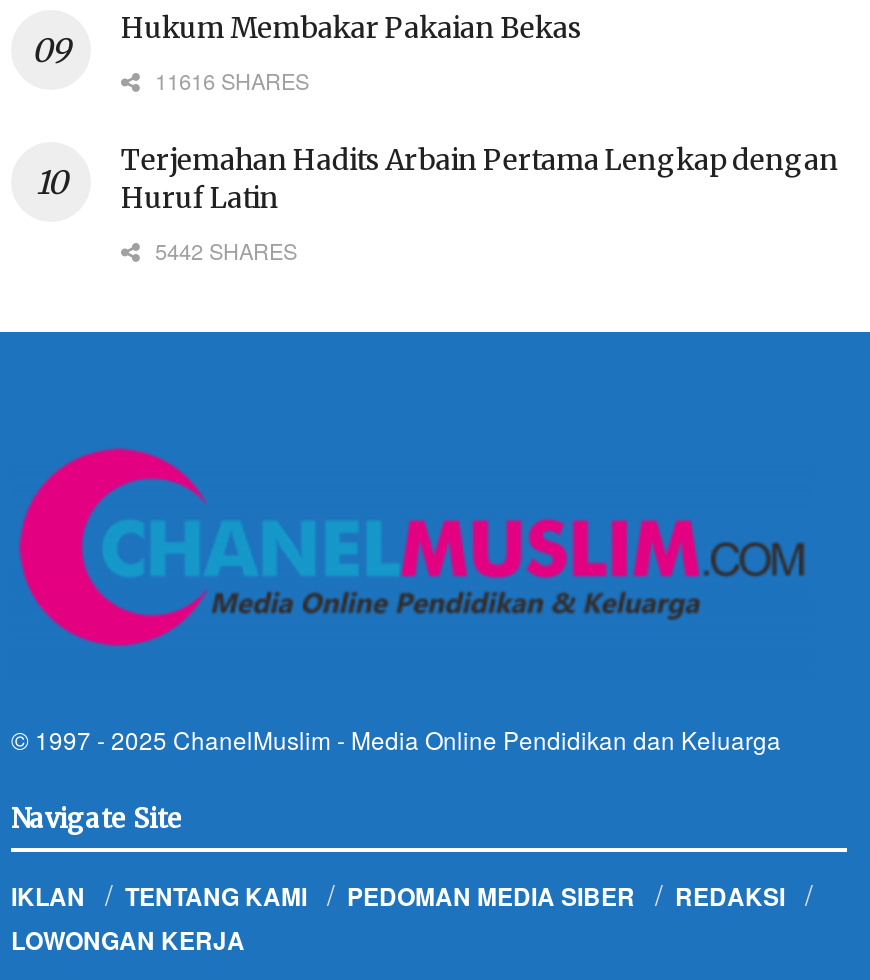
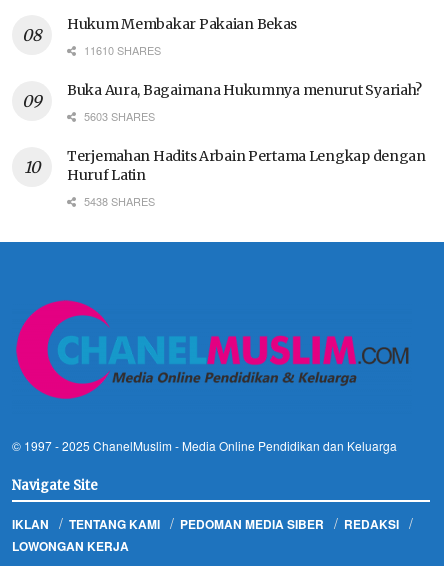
[149,64,309,96] 11616 SHARES -> [67,42,422,124] 11610 SHARES | Buka Aura, Bagaimana Hukumnya menurut Syariah? | 5603 SHARES
[149,234,297,266] 5442 SHARES -> [81,193,155,209] 5438 SHARES

